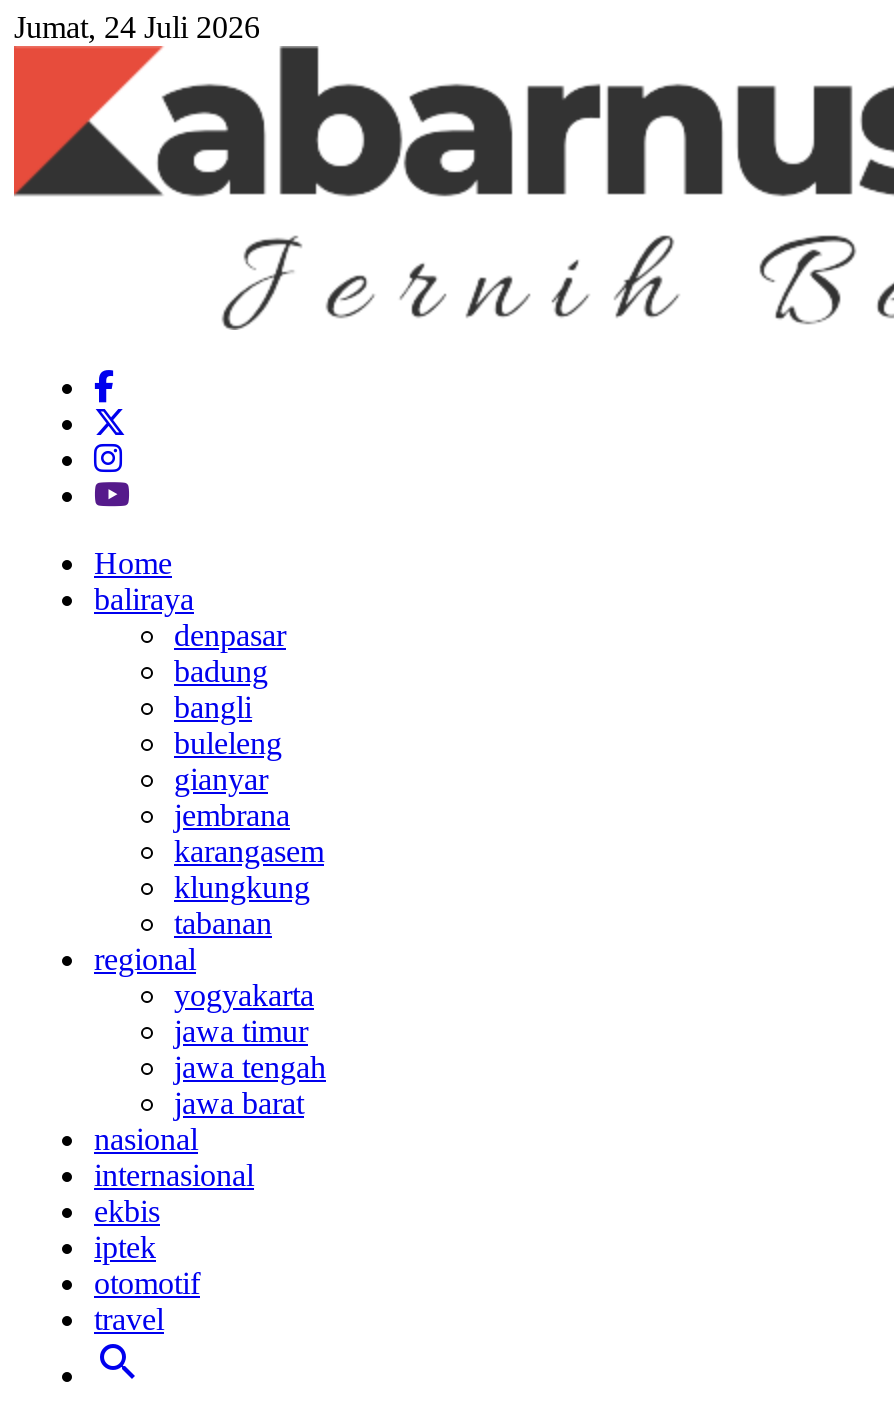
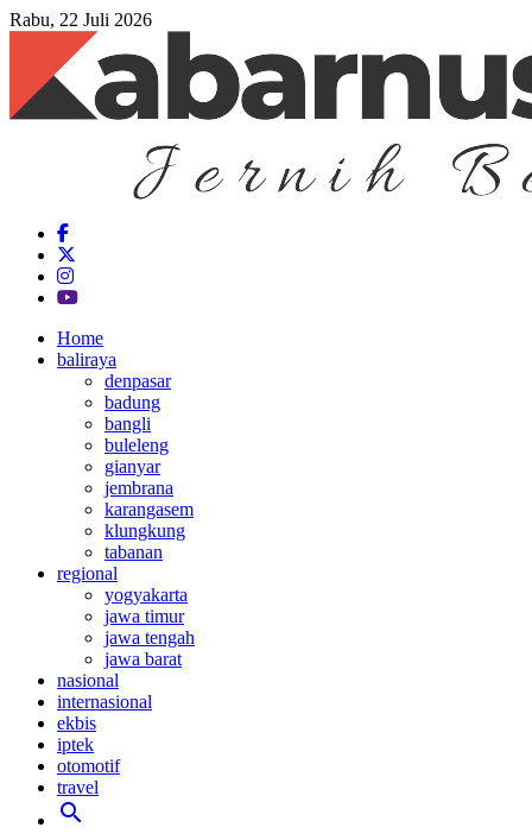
[14,10,260,44] Jumat, 24 Juli 2026 -> [9,10,152,30] Rabu, 22 Juli 2026

